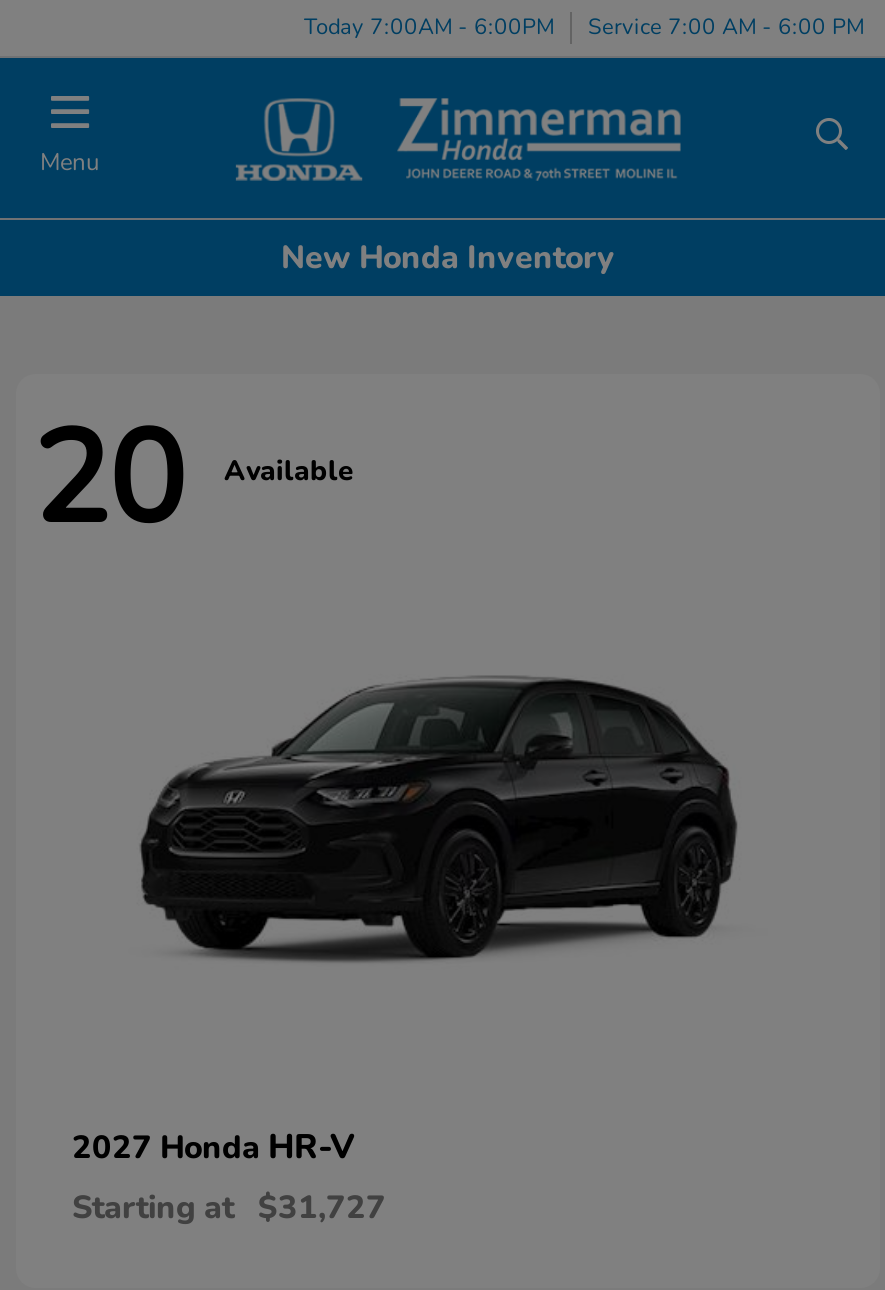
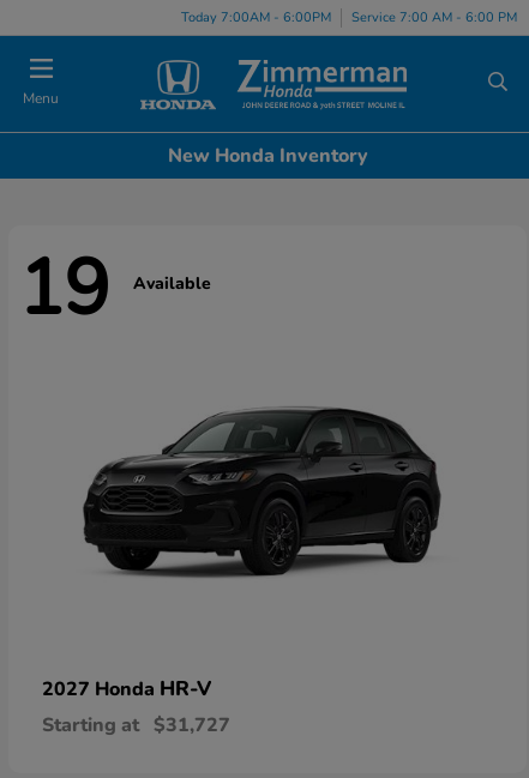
[32,391,354,567] 20 Available -> [18,236,211,341] 19 Available

